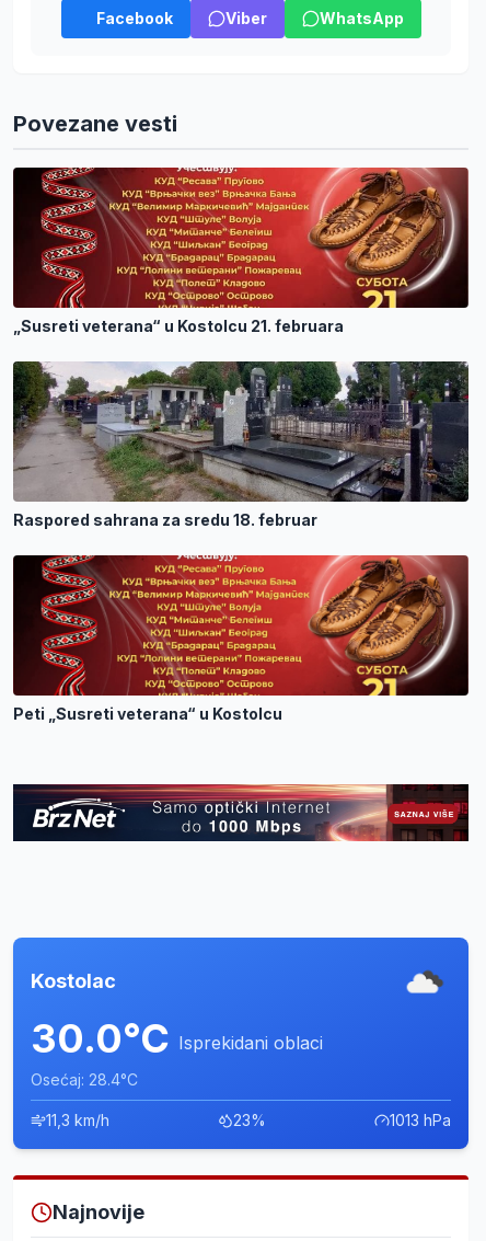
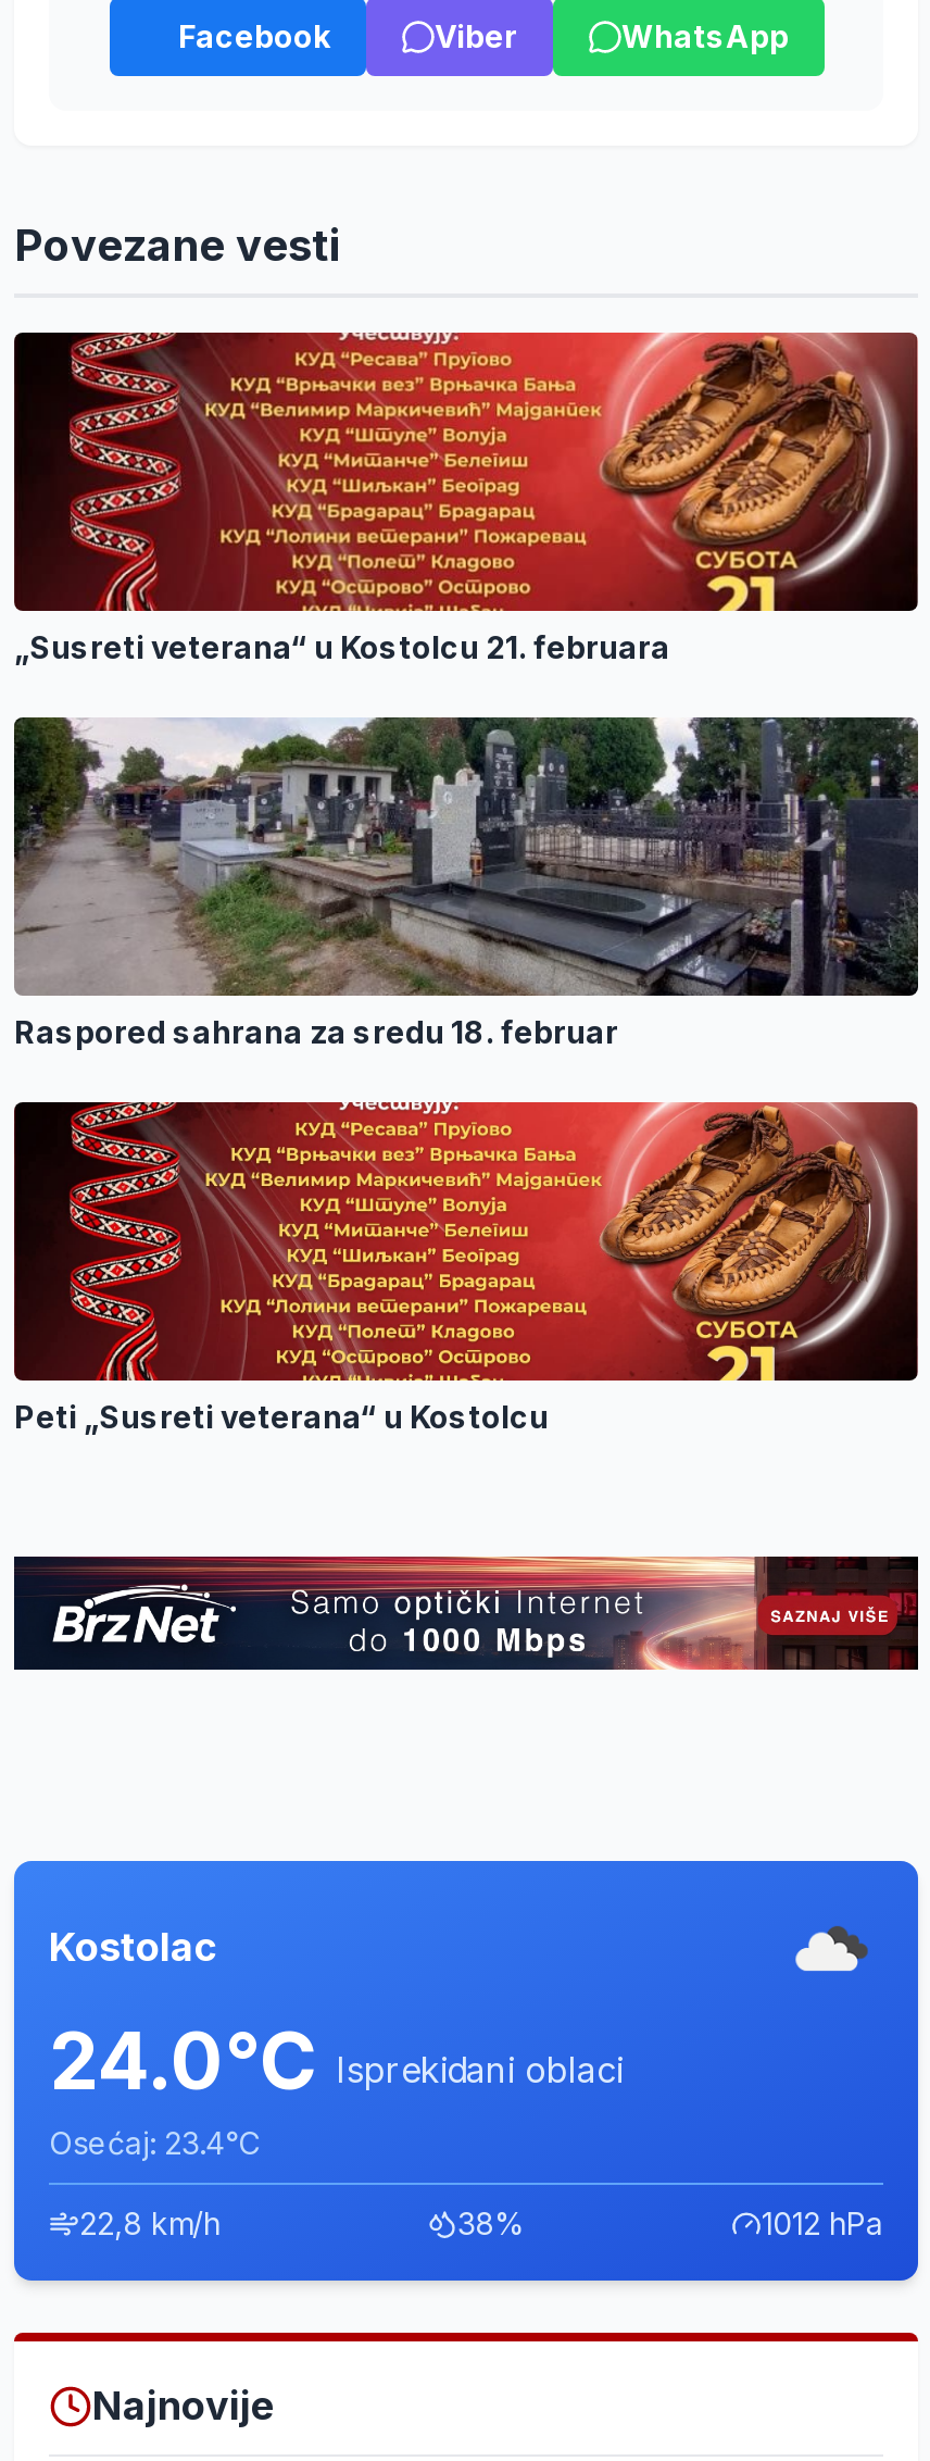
[31,1014,323,1062] 30.0°C Isprekidani oblaci -> [49,2013,623,2108] 24.0°C Isprekidani oblaci
[31,1070,138,1089] Osećaj: 28.4°C -> [49,2124,260,2161] Osećaj: 23.4°C
[46,1110,109,1129] 11,3 km/h -> [79,2204,221,2241] 22,8 km/h
[233,1110,266,1129] 23% -> [457,2204,525,2241] 38%
[390,1110,451,1129] 1013 hPa -> [762,2204,883,2241] 1012 hPa

